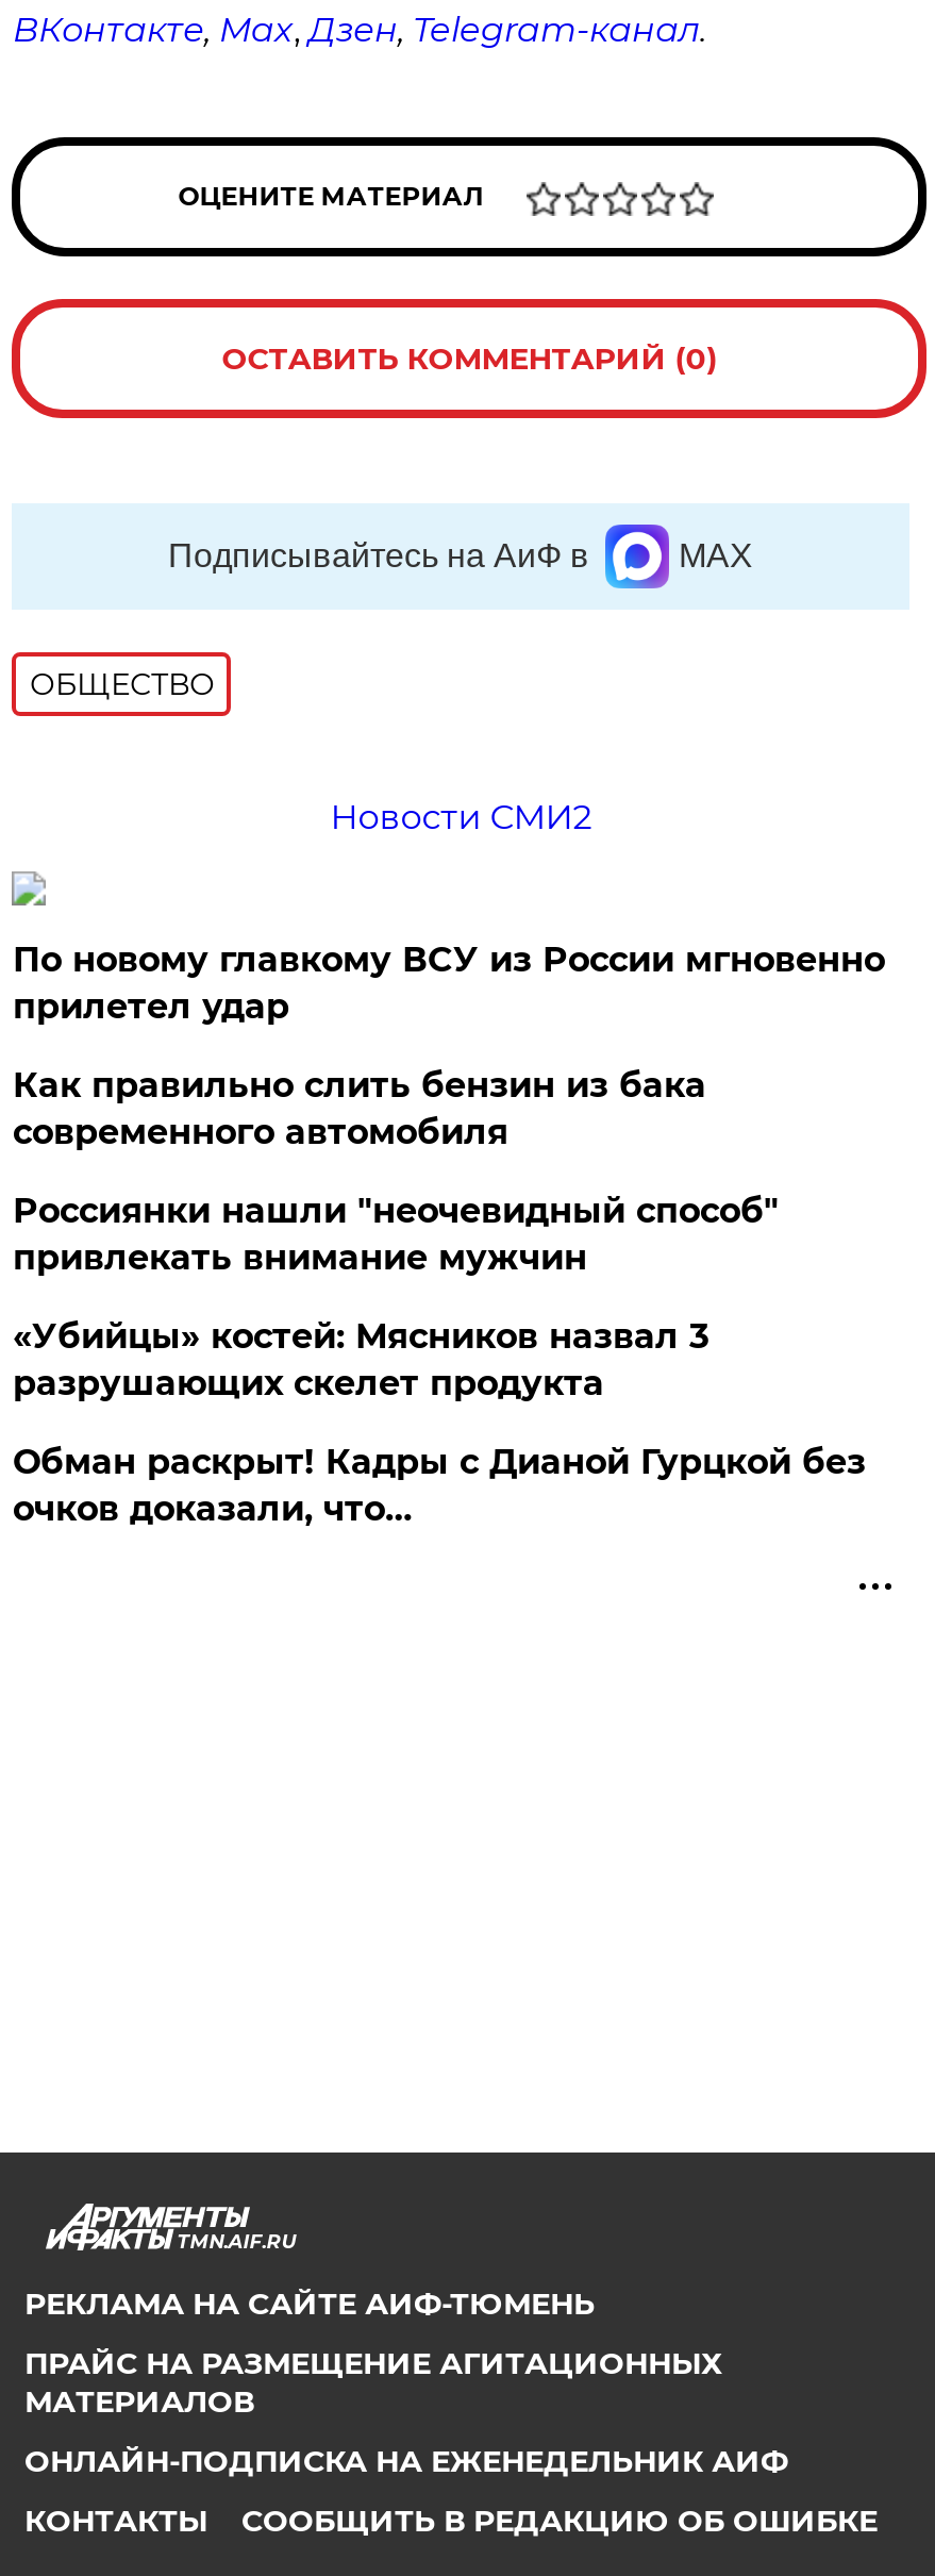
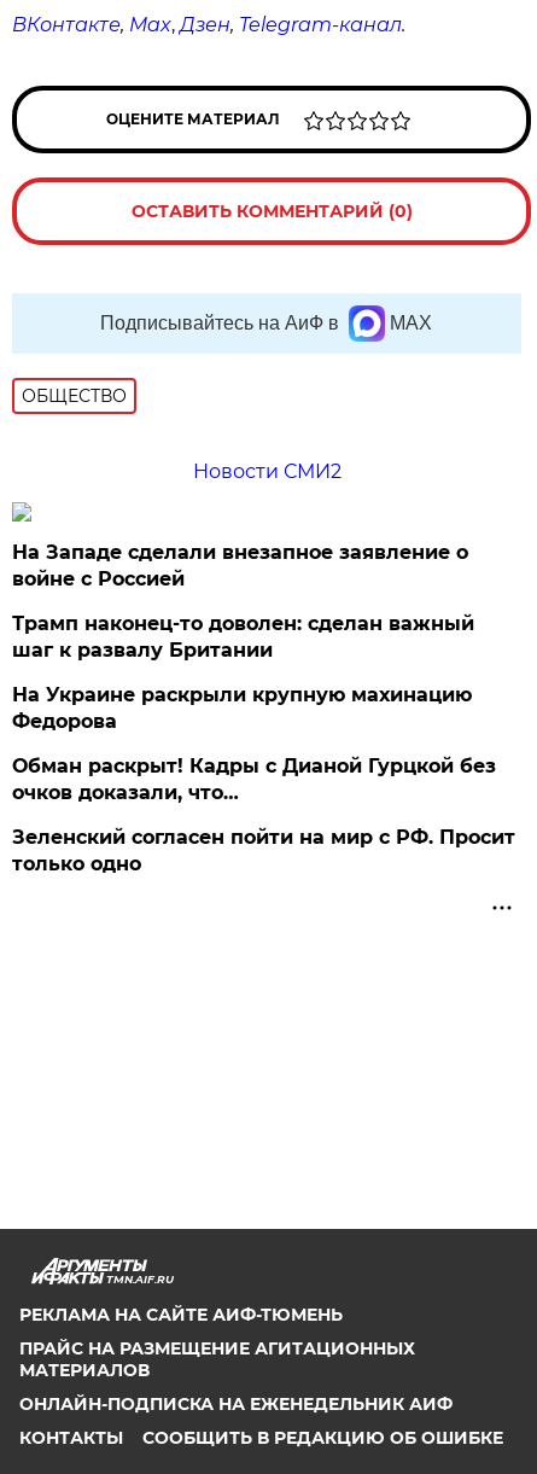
[13,940,885,1403] По новому главкому ВСУ из России мгновенно | прилетел удар | Как правильно слить бензин из бака | современного автомобиля | Россиянки нашли "неочевидный способ" | привлекать внимание мужчин | «Убийцы» костей: Мясников назвал 3 | разрушающих скелет продукта -> [13,541,475,733] На Западе сделали внезапное заявление о | войне с Россией | Трамп наконец-то доволен: сделан важный | шаг к развалу Британии | На Украине раскрыли крупную махинацию | Федорова
moved [13,1442,866,1529] -> [13,755,496,804]: Обман раскрыт! Кадры с Дианой Гурцкой без | очков доказали, что…
none -> [13,826,516,875] Зеленский согласен пойти на мир с РФ. Просит | только одно

